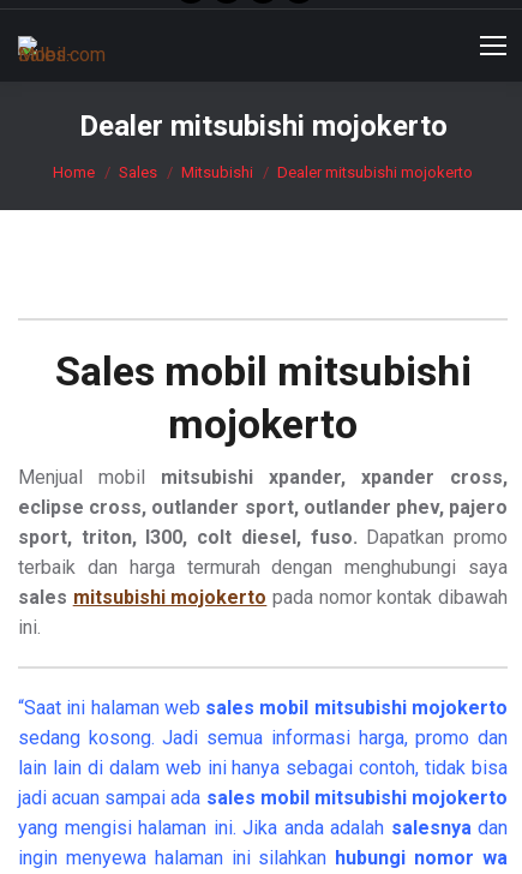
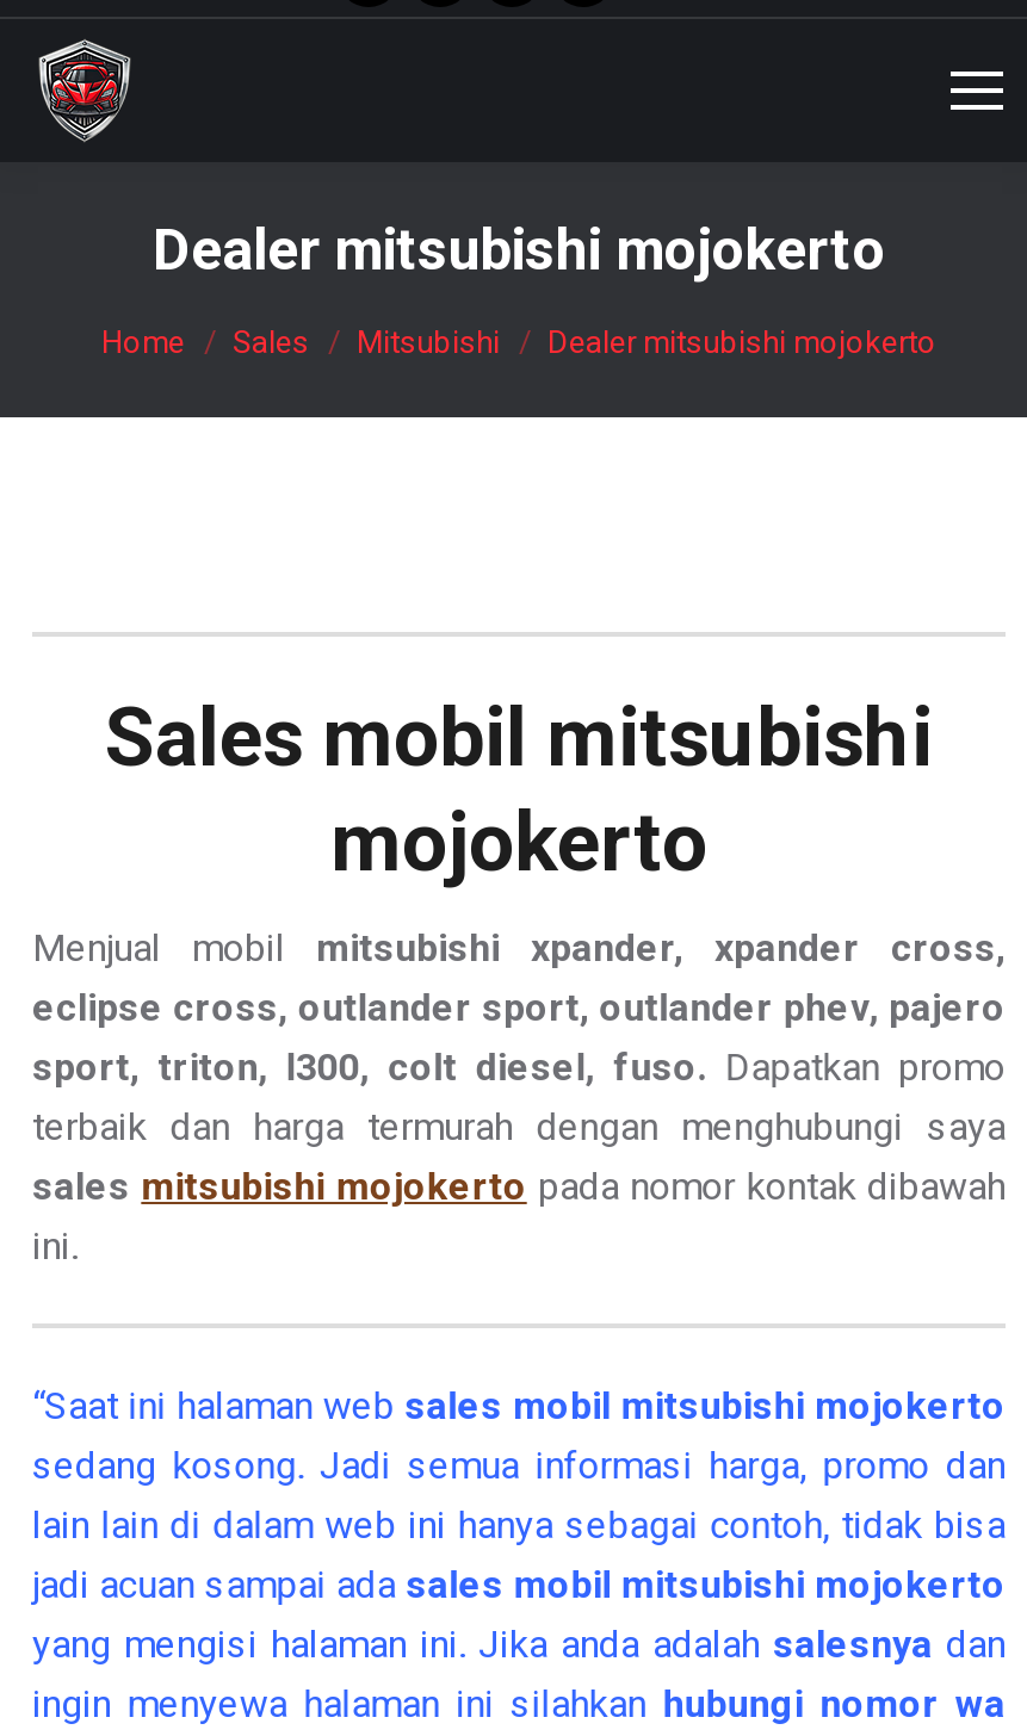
[17,20,106,70] [image] -> [32,38,140,143] [image]

